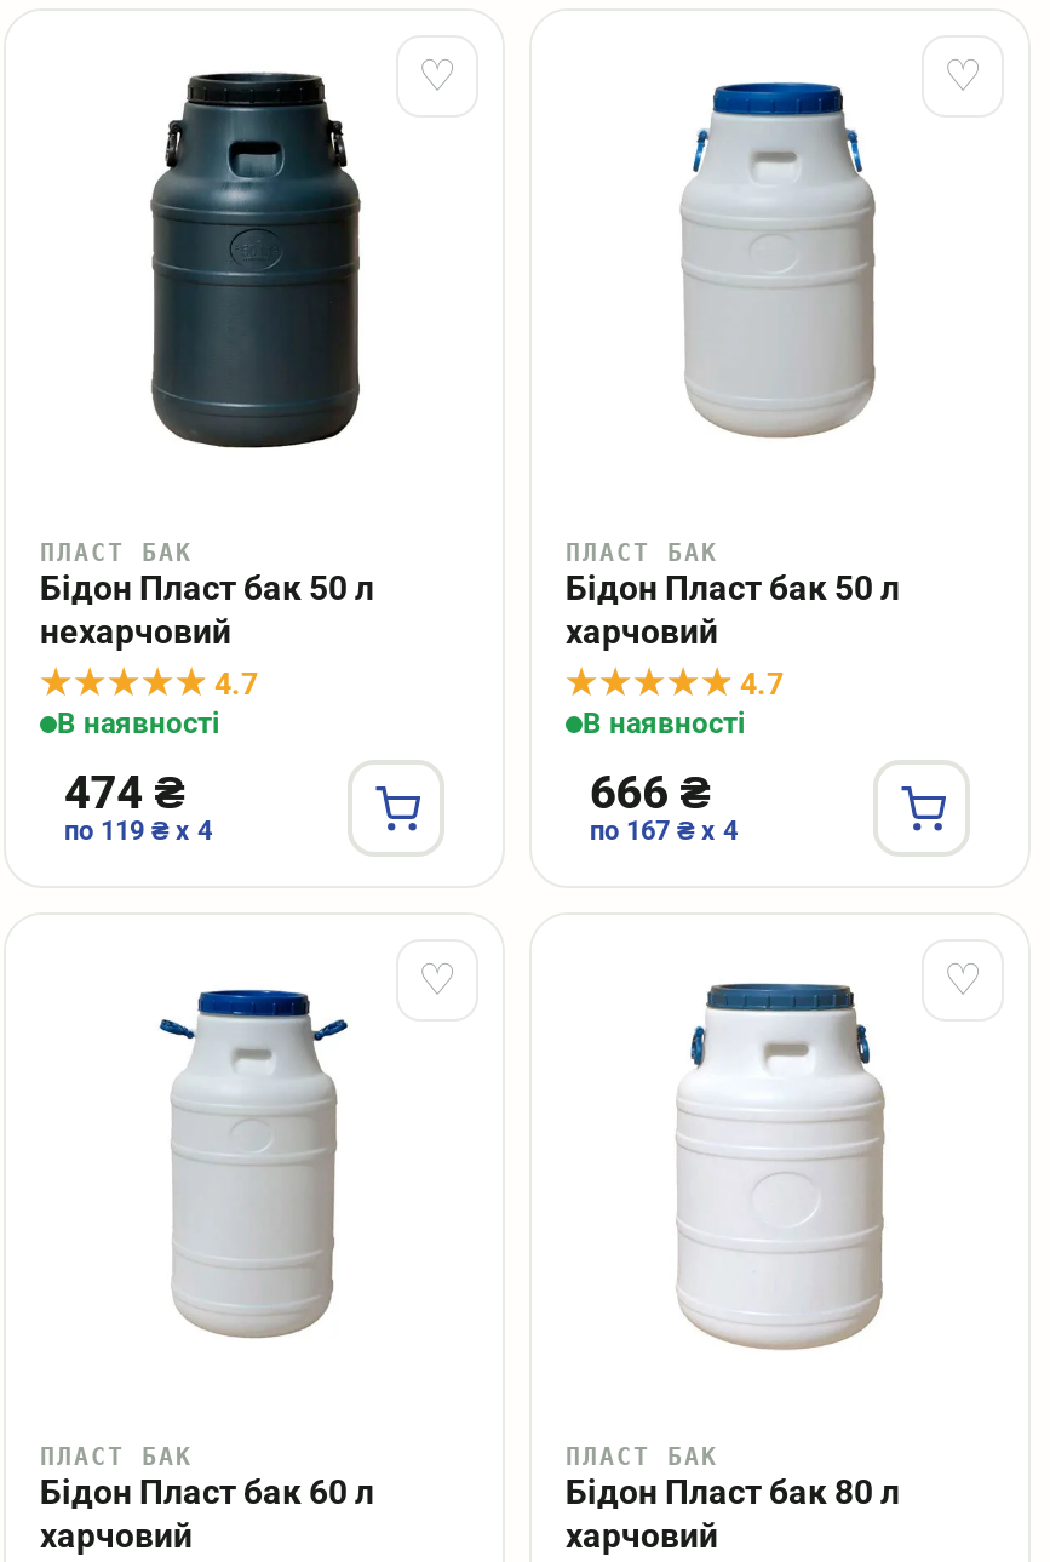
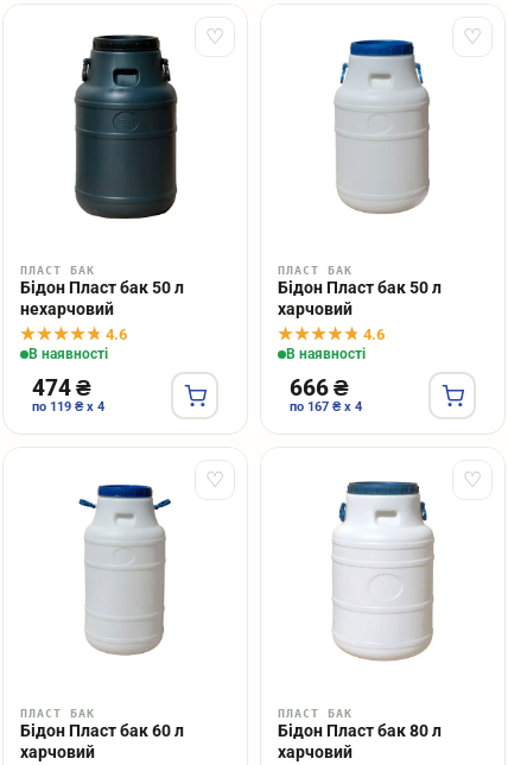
[214,664,258,700] 4.7 -> [106,325,127,343] 4.6
[740,664,784,700] 4.7 -> [363,325,385,343] 4.6

